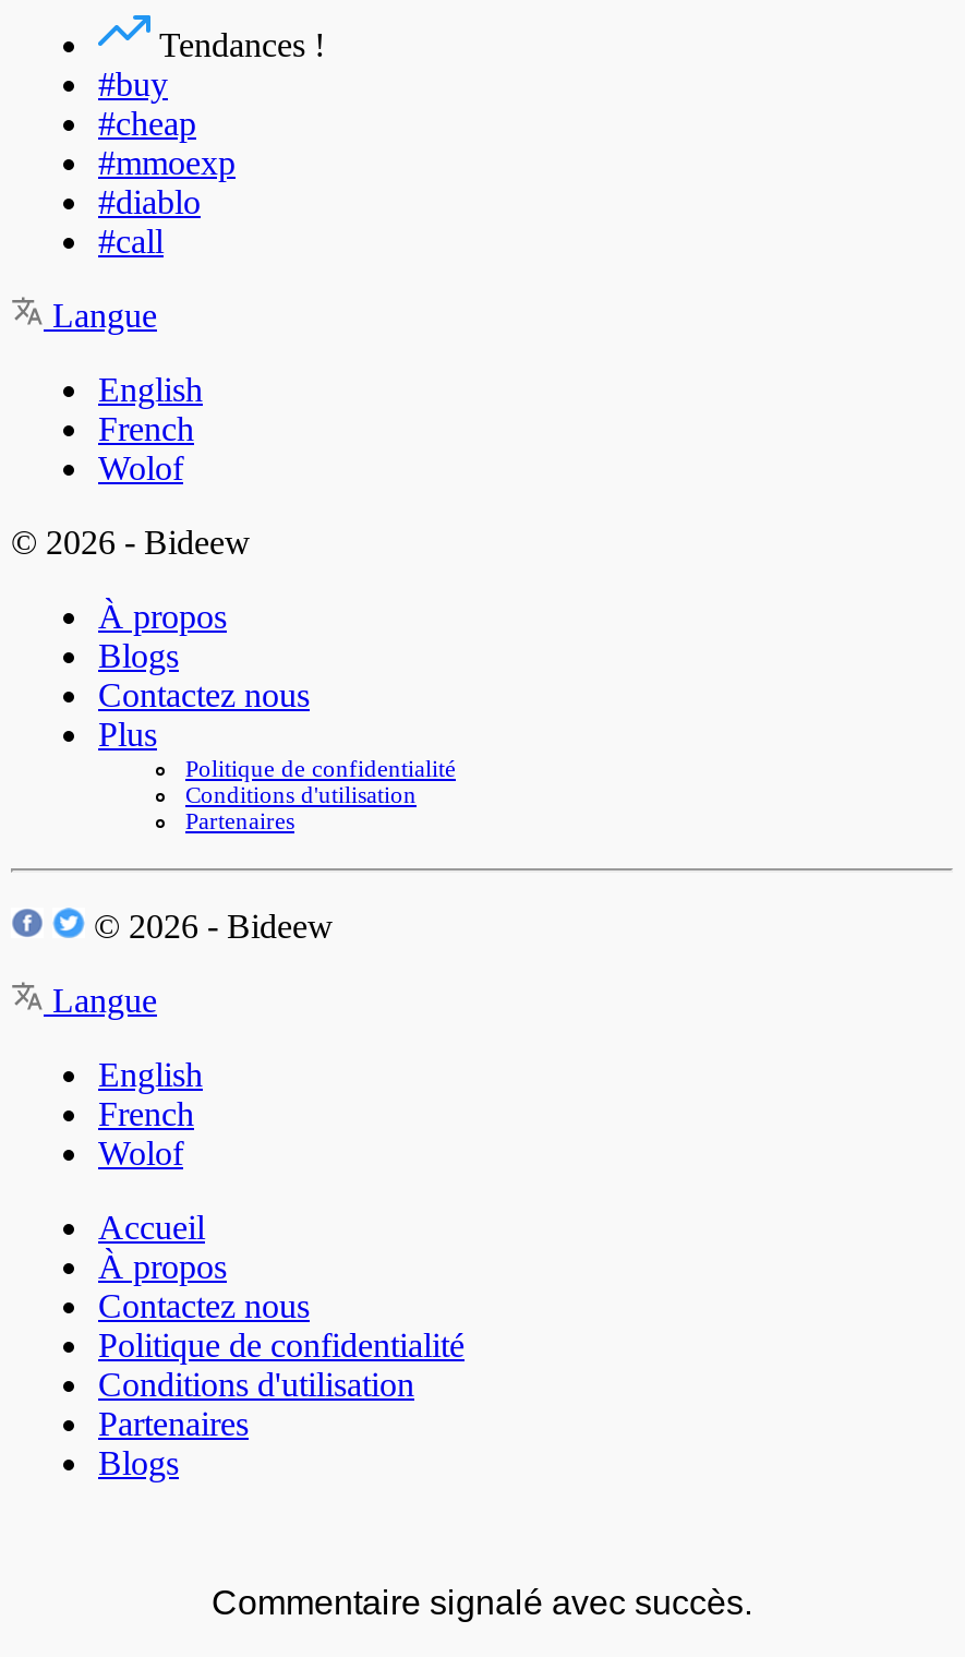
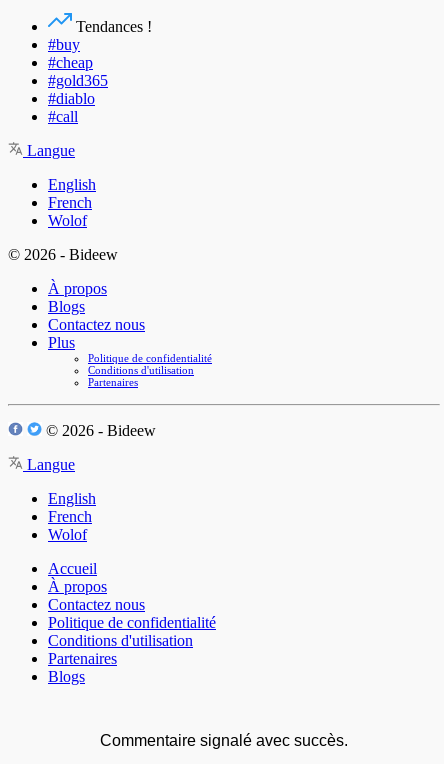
[98,143,236,180] #mmoexp -> [48,72,108,89] #gold365

